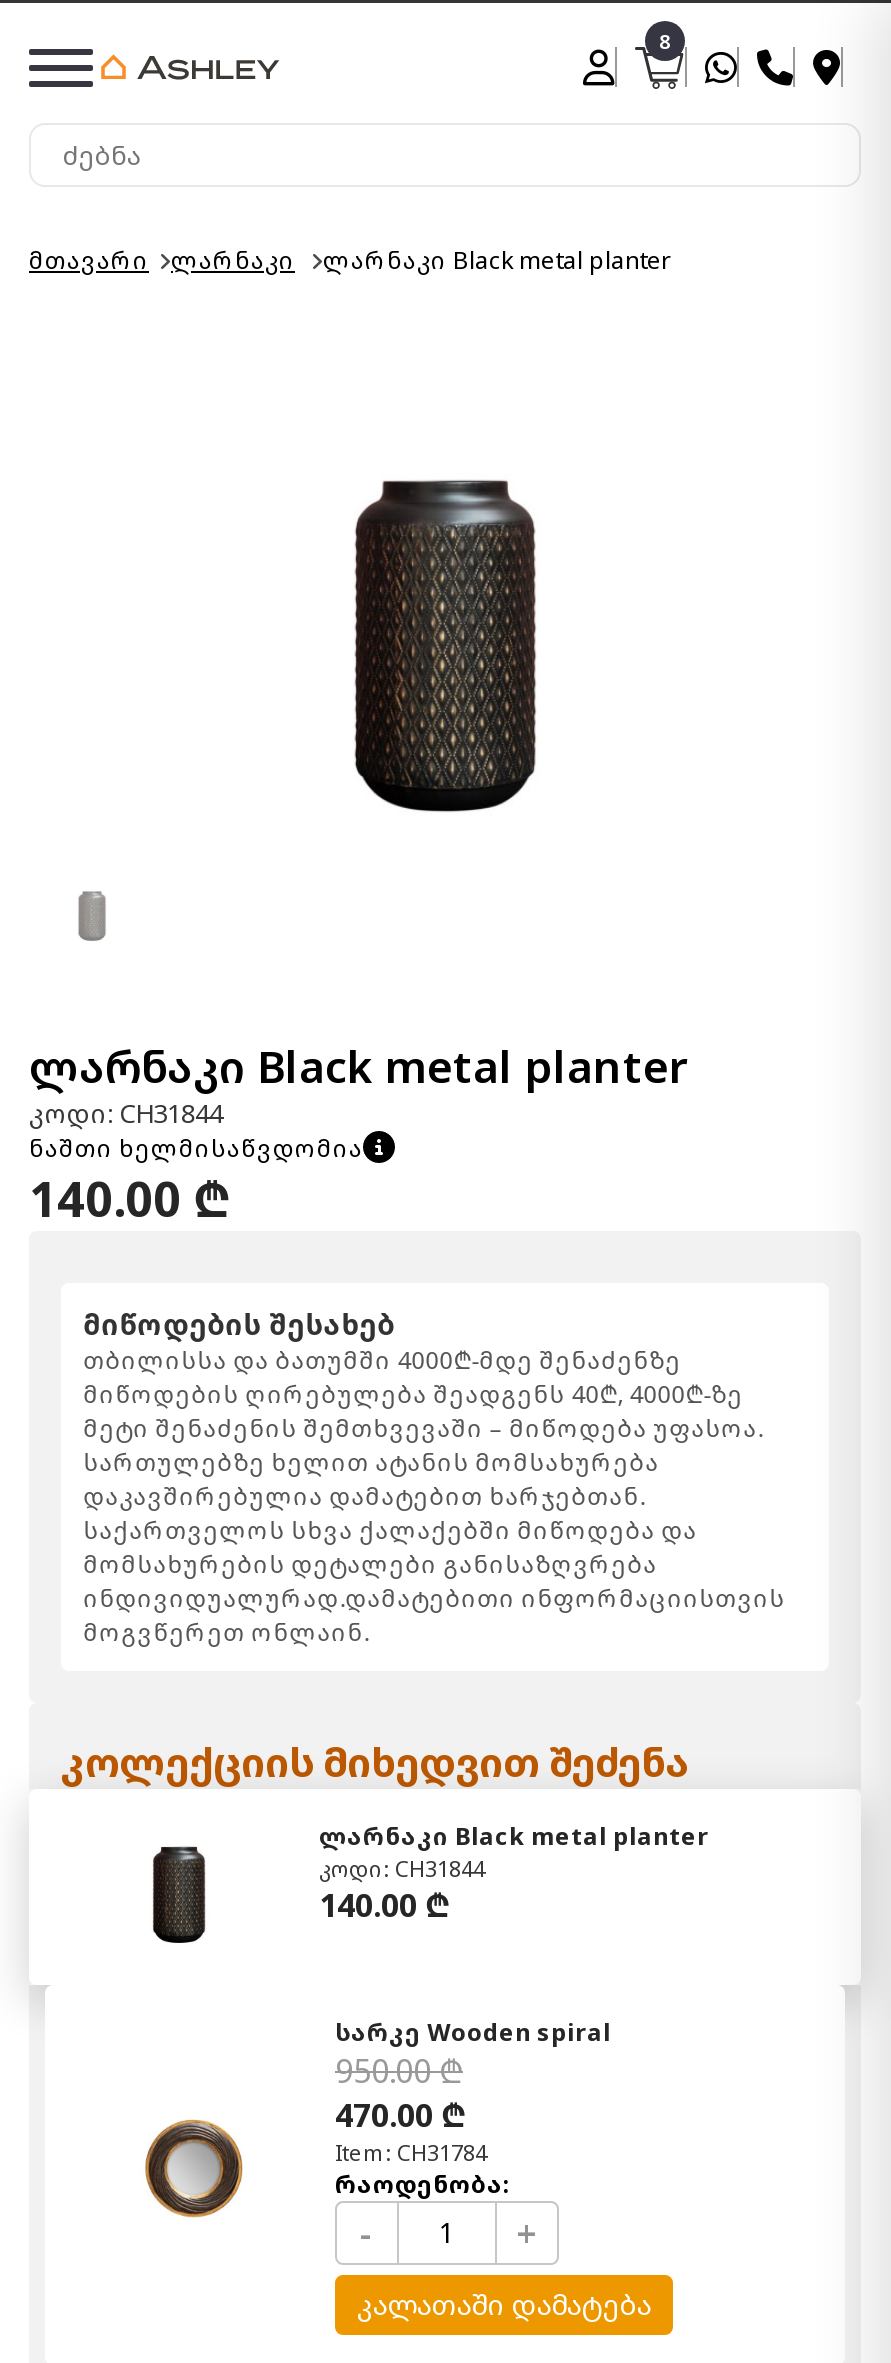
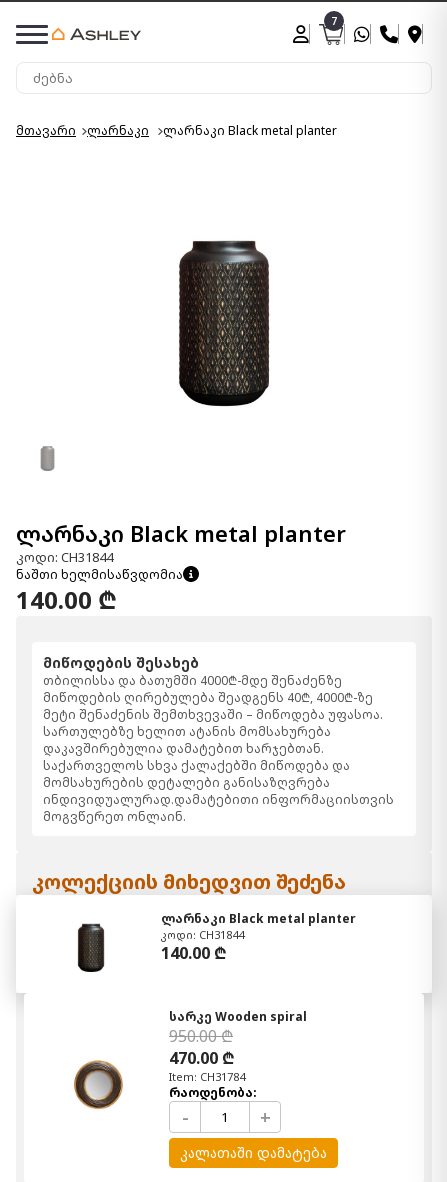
[659,26,671,54] 8 -> [331,13,337,27] 7

